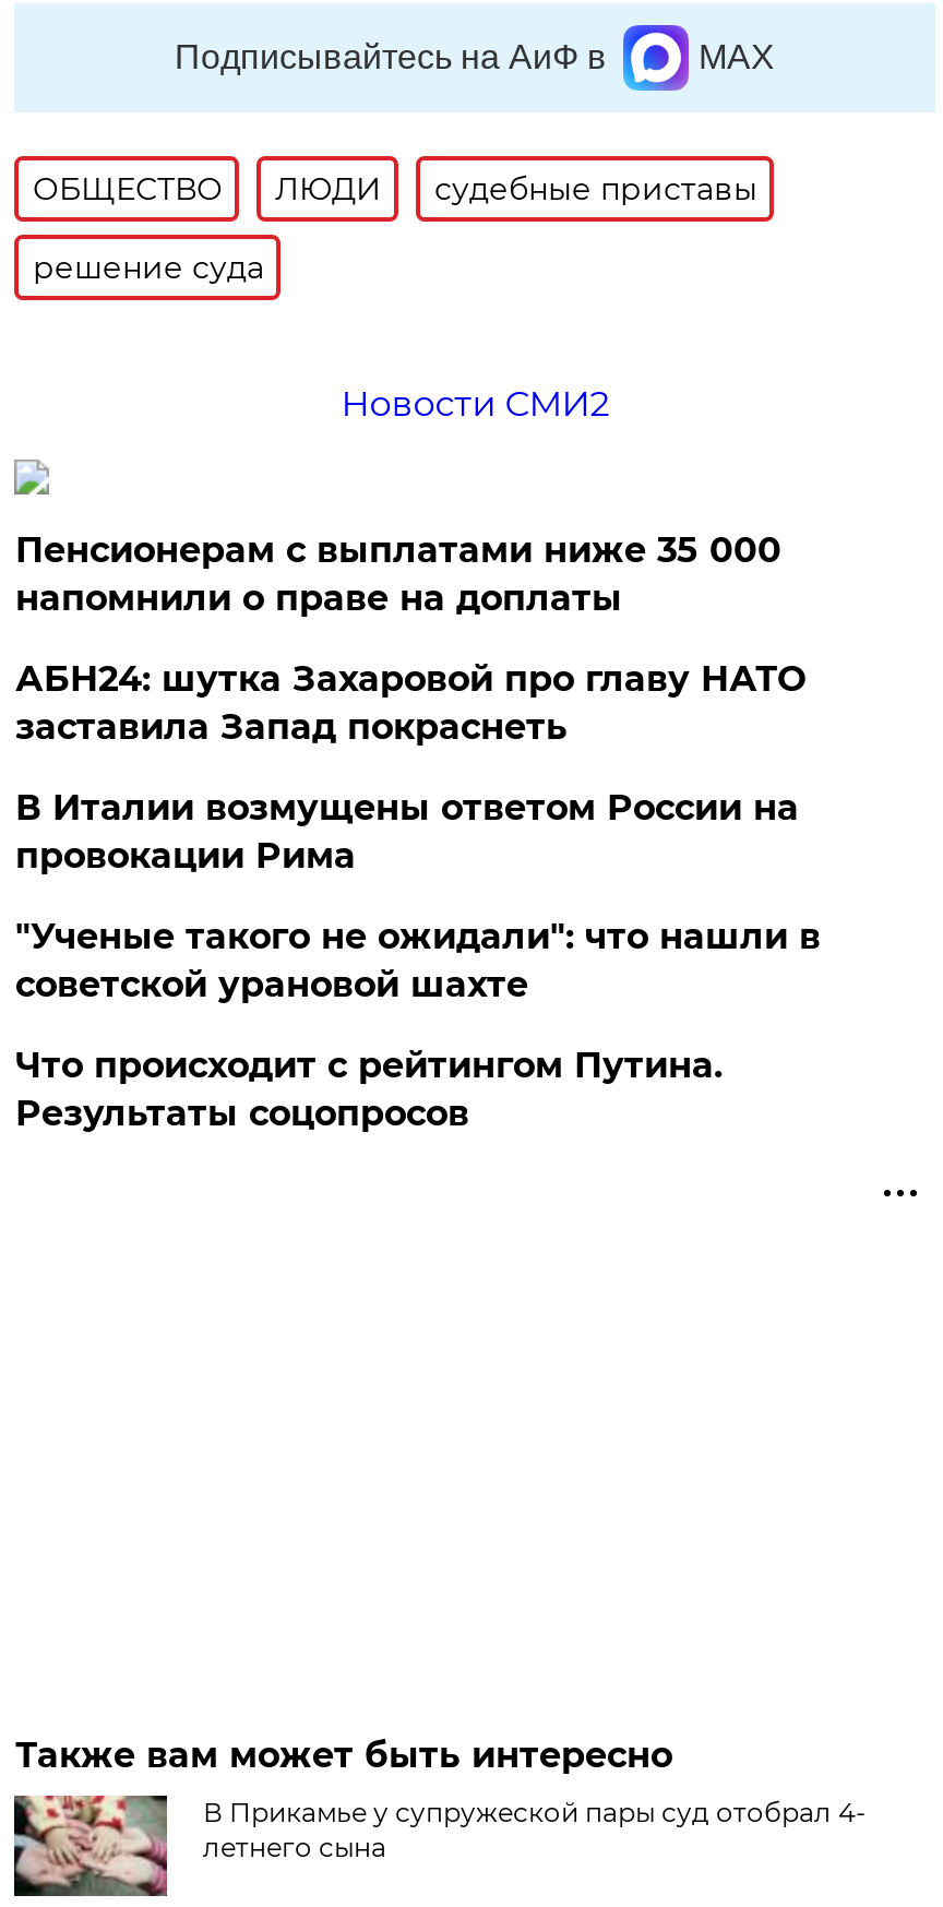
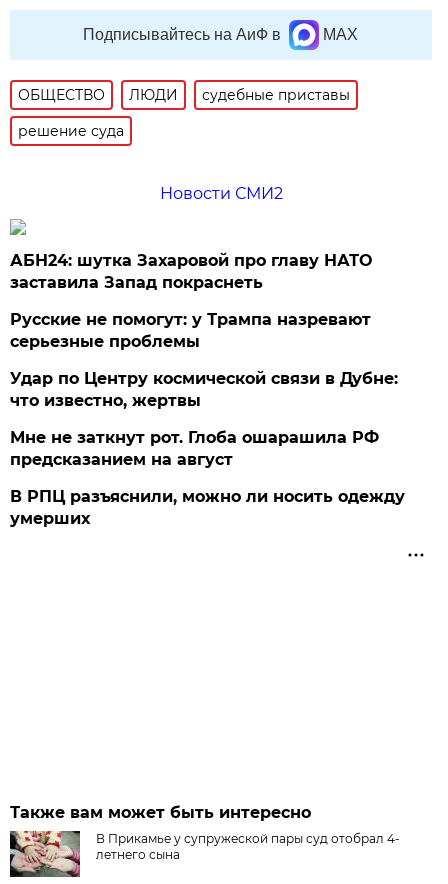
[15,529,781,619] Пенсионерам с выплатами ниже 35 000 | напомнили о праве на доплаты -> none
moved [15,658,805,748] -> [10,251,372,292]: АБН24: шутка Захаровой про главу НАТО | заставила Запад покраснеть
[15,787,821,1134] В Италии возмущены ответом России на | провокации Рима | "Ученые такого не ожидали": что нашли в | советской урановой шахте | Что происходит с рейтингом Путина. | Результаты соцопросов -> [10,310,405,528] Русские не помогут: у Трампа назревают | серьезные проблемы | Удар по Центру космической связи в Дубне: | что известно, жертвы | Мне не заткнут рот. Глоба ошарашила РФ | предсказанием на август | В РПЦ разъяснили, можно ли носить одежду | умерших

